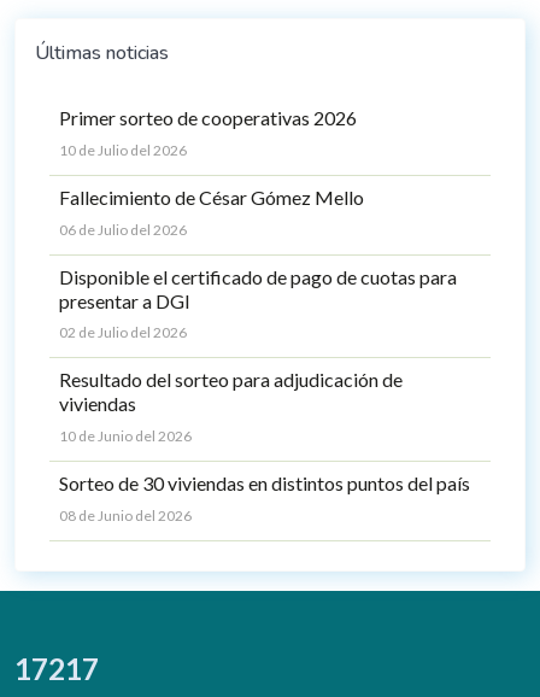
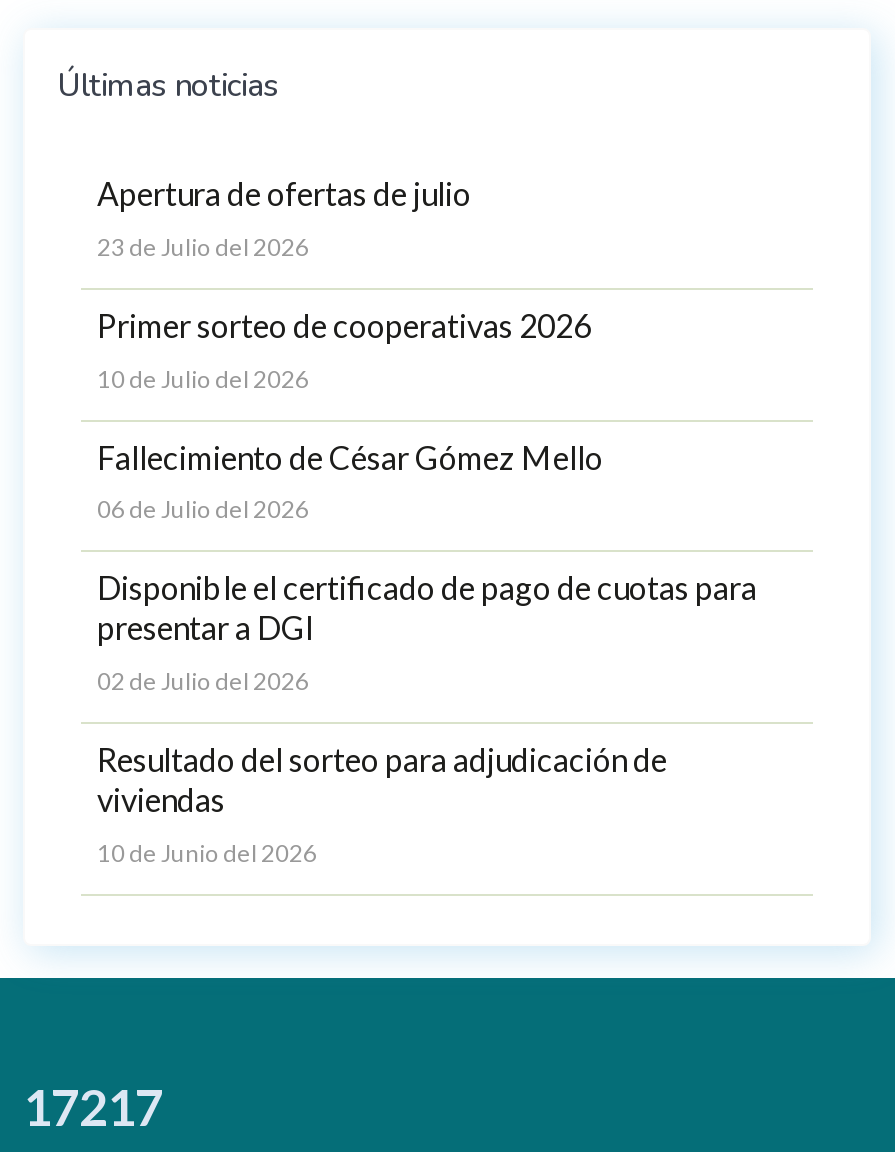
none -> [97,174,471,262] Apertura de ofertas de julio | 23 de Julio del 2026
moved [59,106,457,445] -> [97,306,757,868]: Primer sorteo de cooperativas 2026 | 10 de Julio del 2026 | Fallecimiento de César Gómez Mello | ... | viviendas | 10 de Junio del 2026
[59,472,470,525] Sorteo de 30 viviendas en distintos puntos del país | 08 de Junio del 2026 -> none

